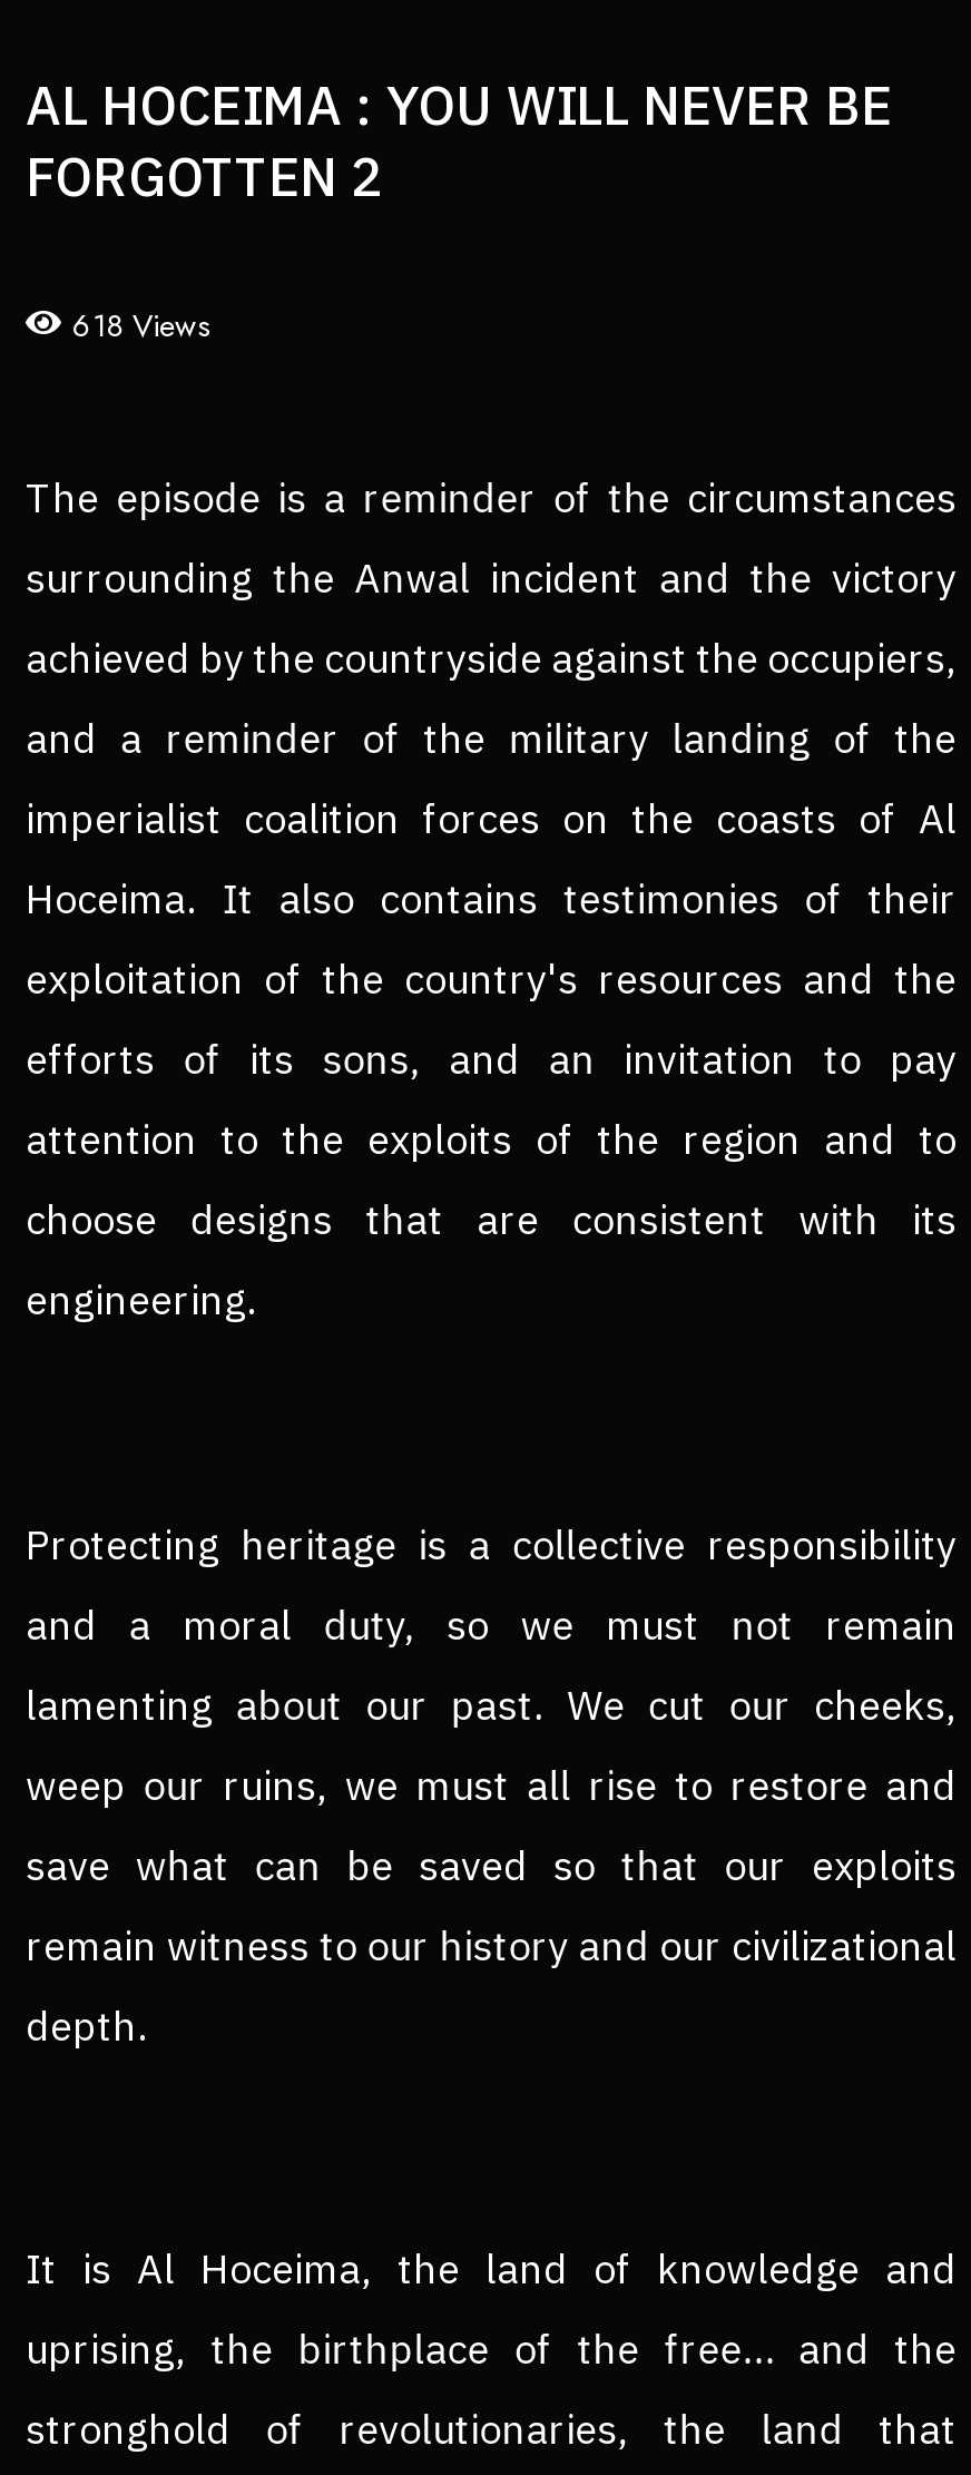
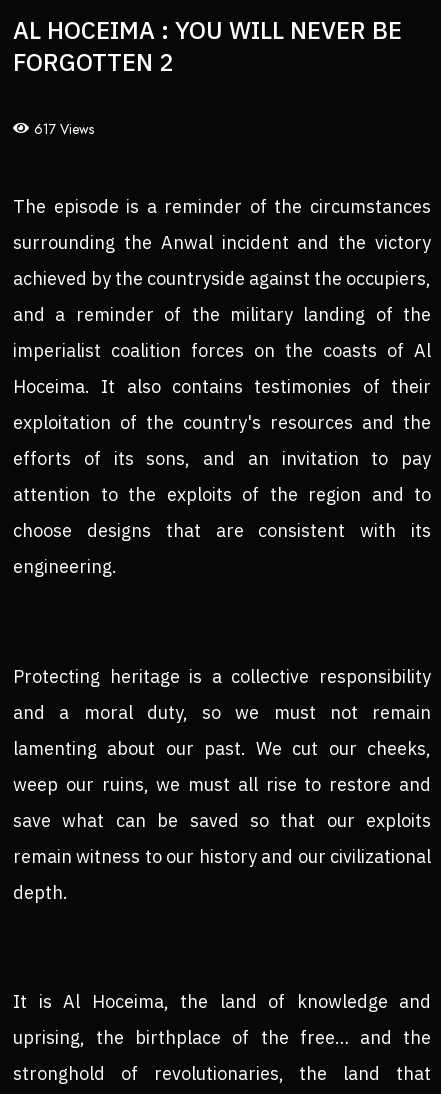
[72,303,208,347] 618 Views -> [34,119,94,139] 617 Views

